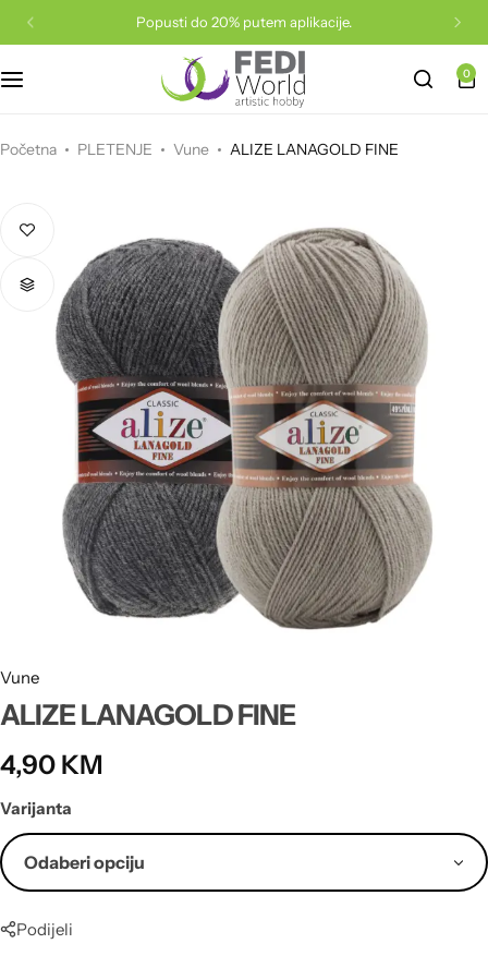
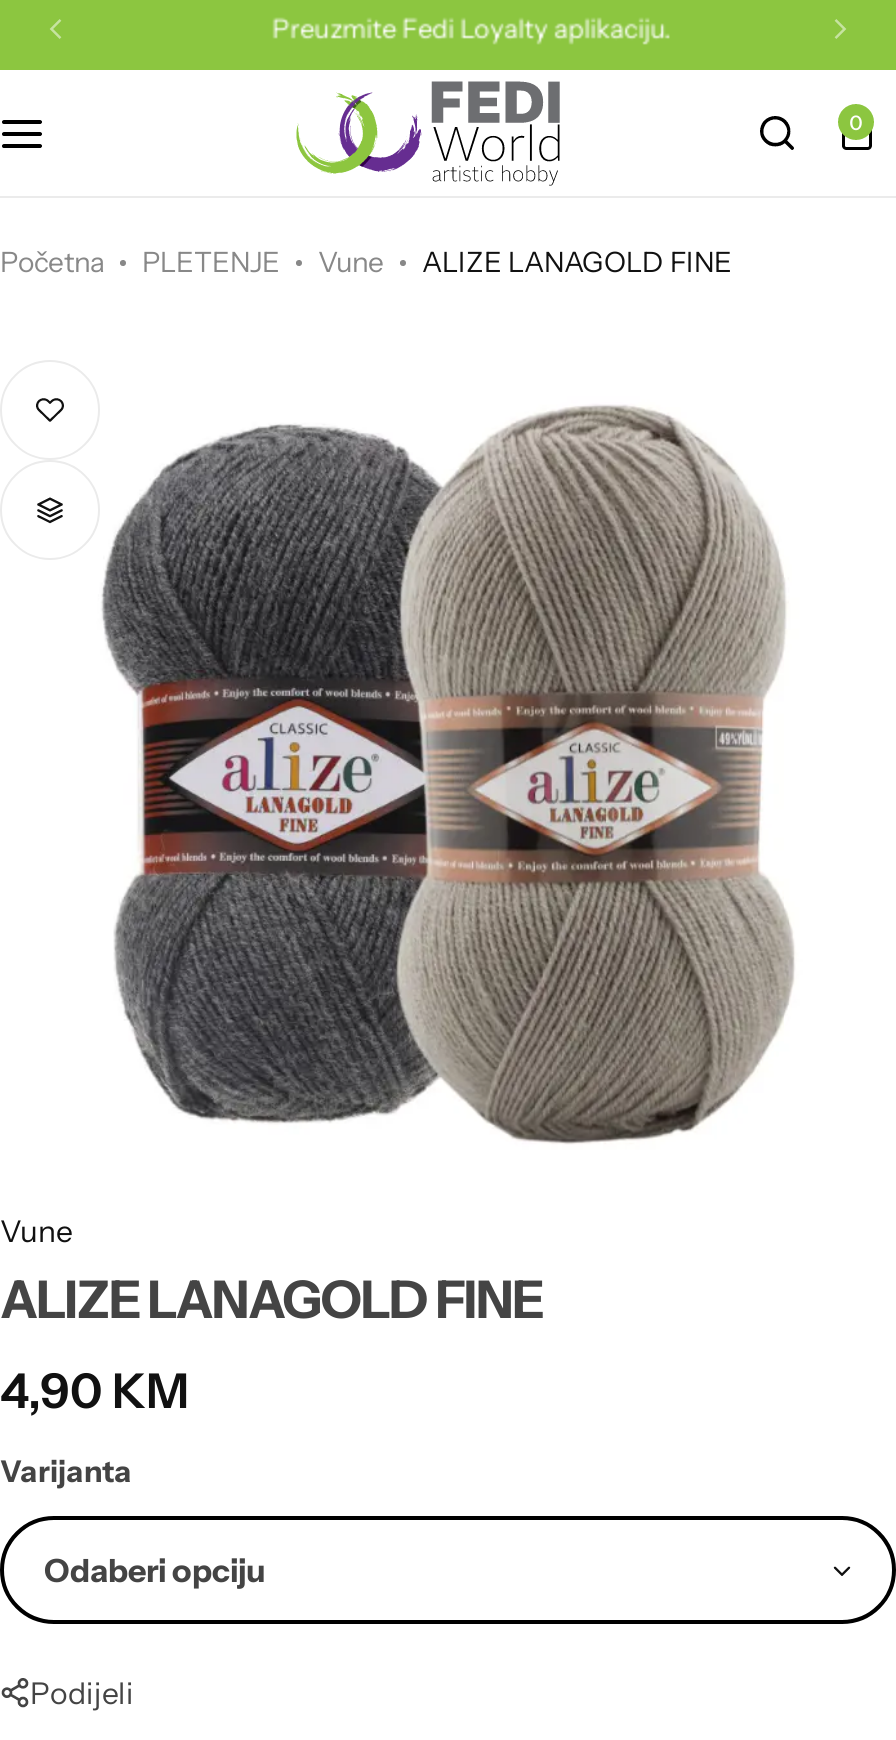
[136,13,352,31] Popusti do 20% putem aplikacije. -> [249,12,647,44] Preuzmite Fedi Loyalty aplikaciju.

